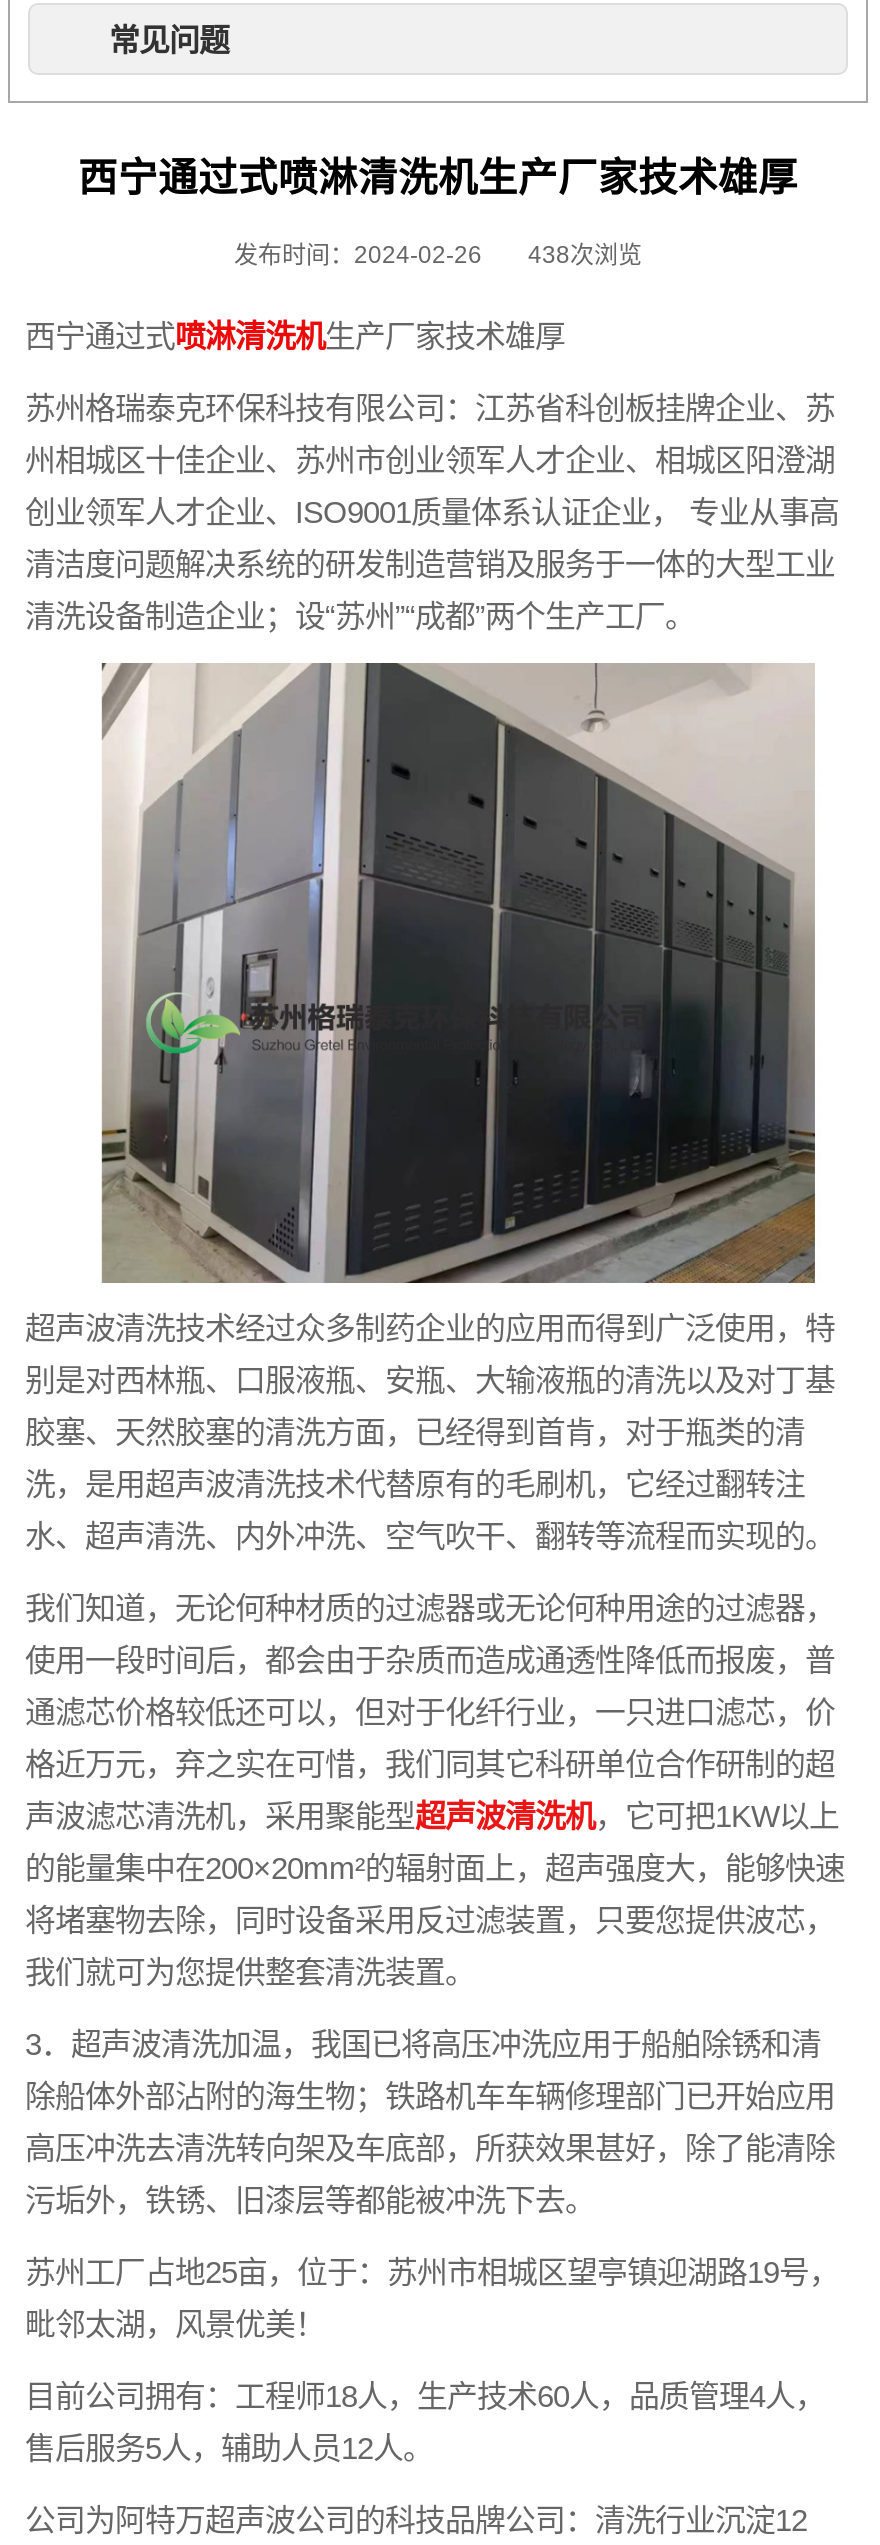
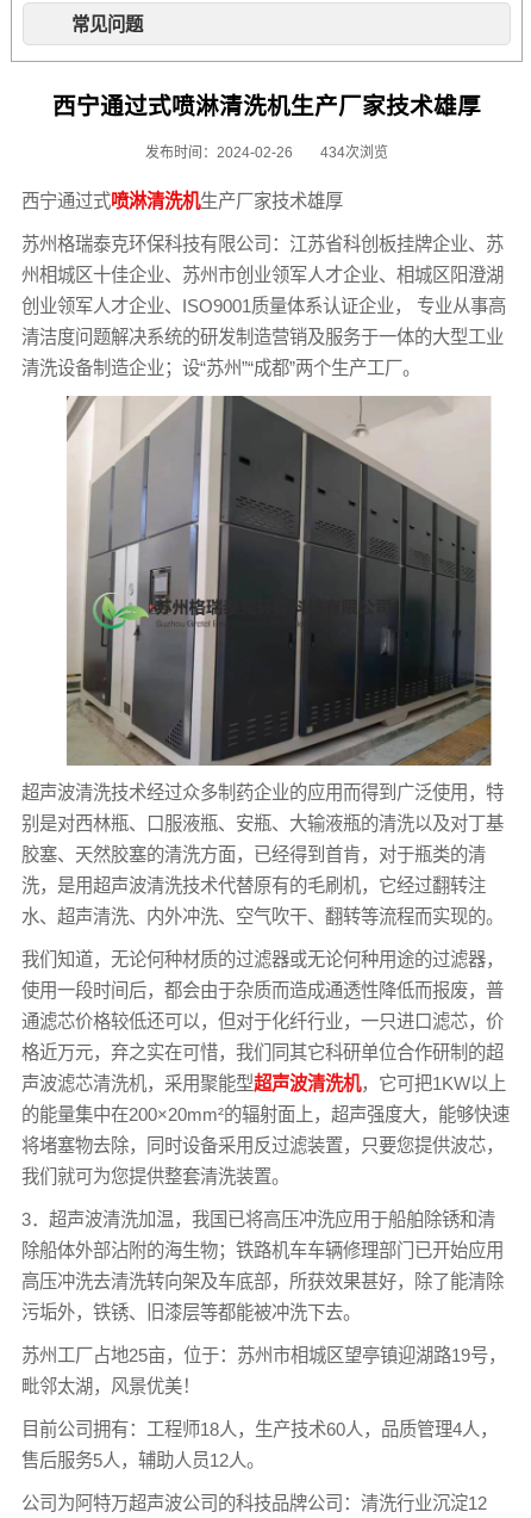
[234,241,642,269] 发布时间：2024-02-26 438次浏览 -> [145,144,388,161] 发布时间：2024-02-26 434次浏览

